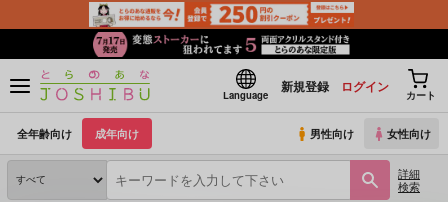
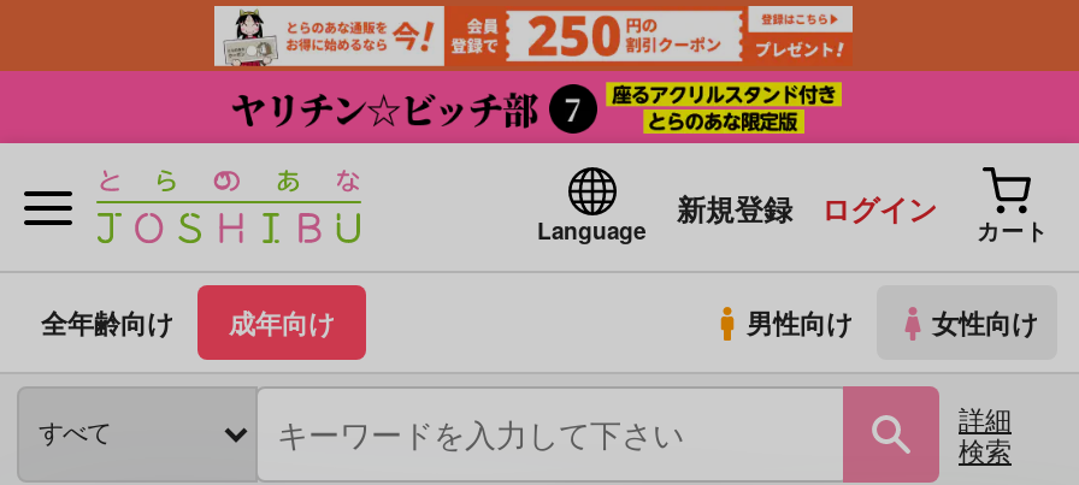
[3,28,445,60] [image] -> [7,69,1072,146] [image]

